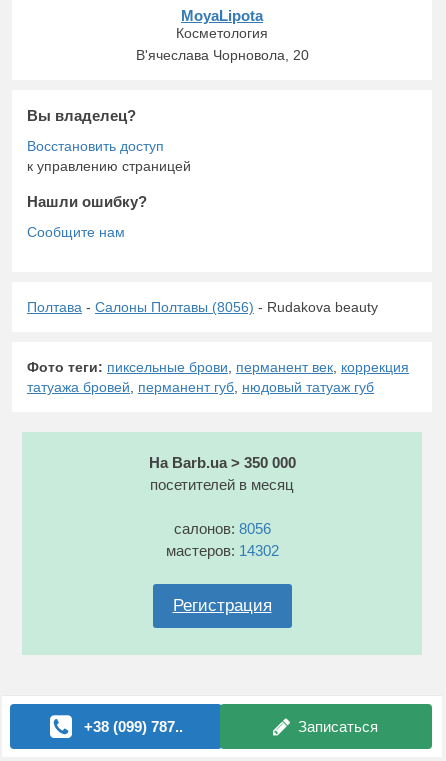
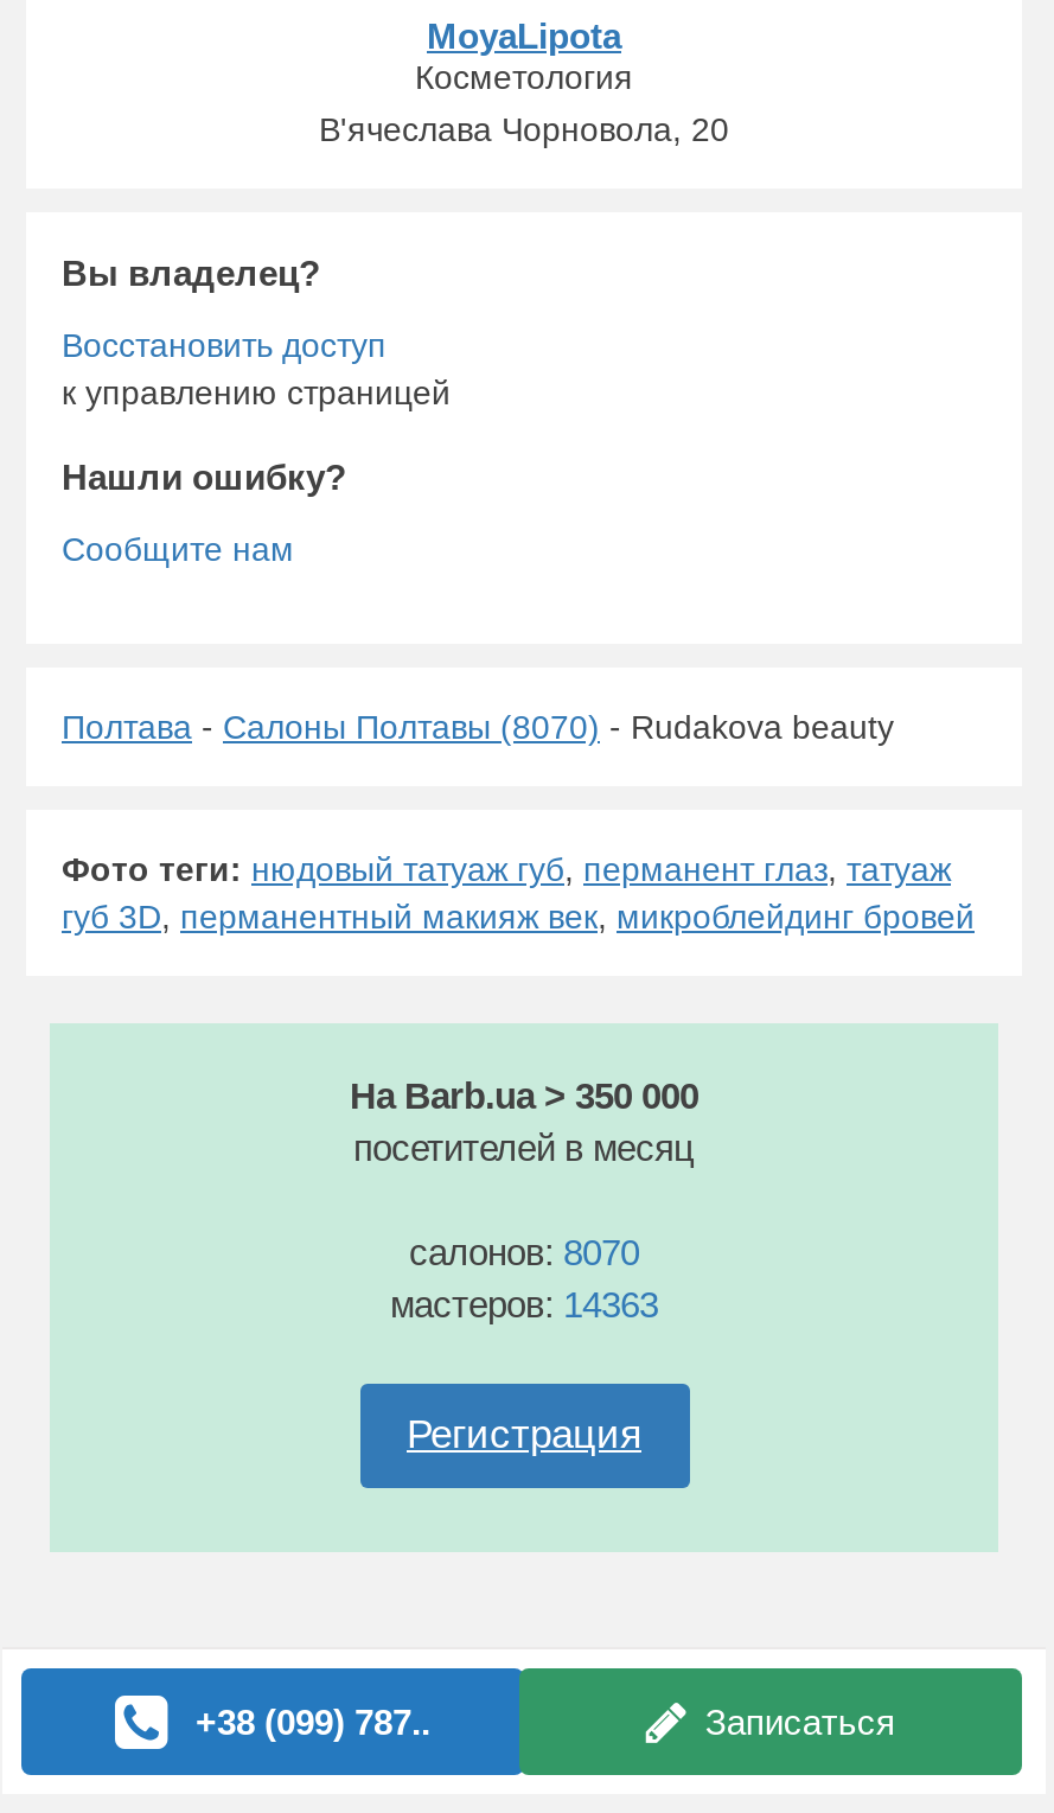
[27,299,378,315] Полтава - Салоны Полтавы (8056) - Rudakova beauty -> [62,709,894,747] Полтава - Салоны Полтавы (8070) - Rudakova beauty
[27,359,409,395] Фото теги: пиксельные брови, перманент век, коррекция | татуажа бровей, перманент губ, нюдовый татуаж губ -> [62,851,975,936] Фото теги: нюдовый татуаж губ, перманент глаз, татуаж | губ 3D, перманентный макияж век, микроблейдинг бровей
[173,520,270,537] салонов: 8056 -> [409,1233,639,1273] салонов: 8070
[165,542,278,559] мастеров: 14302 -> [390,1285,658,1325] мастеров: 14363

